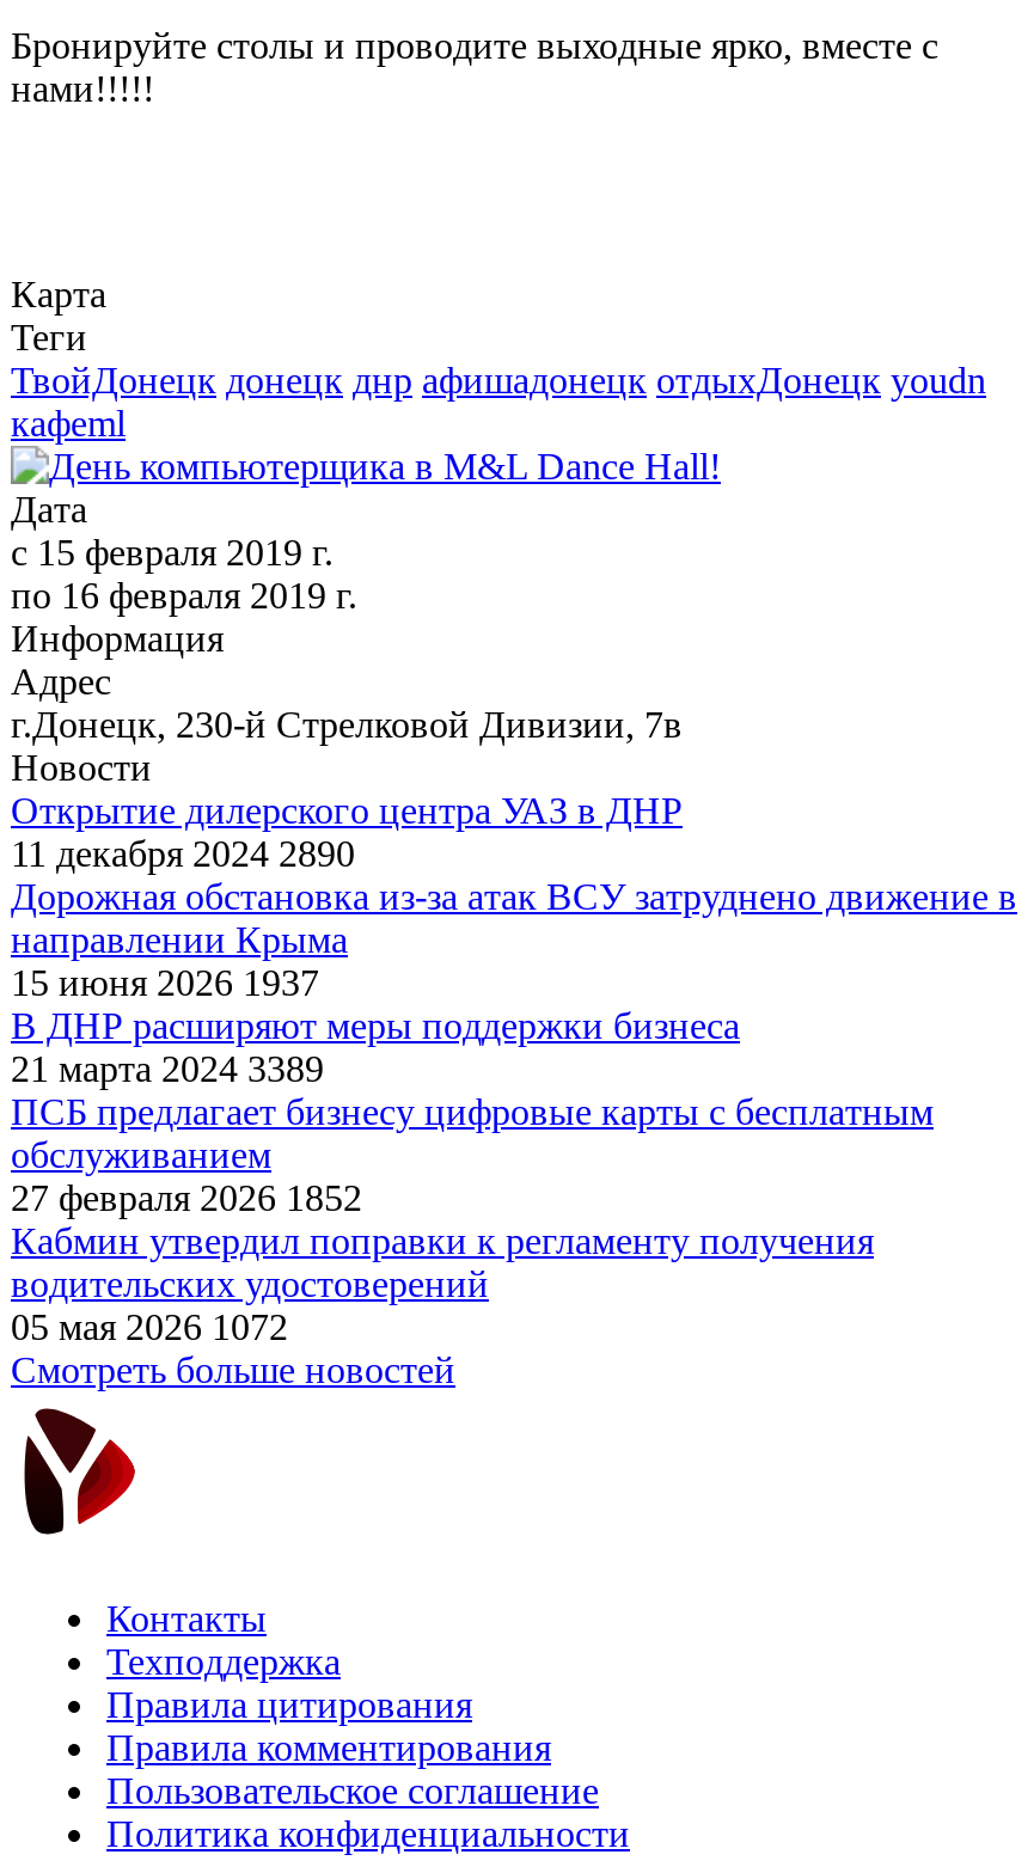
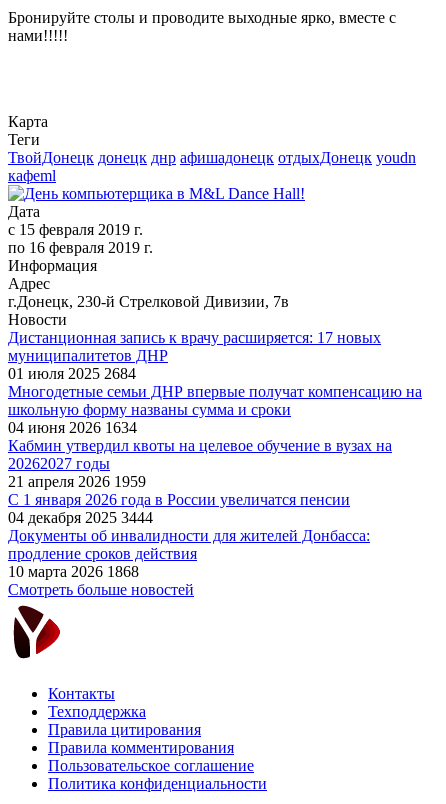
[11,790,1017,1347] Открытие дилерского центра УАЗ в ДНР | 11 декабря 2024 2890 | Дорожная обстановка из-за атак ВСУ затруднено движение в | направлении Крыма | 15 июня 2026 1937 | В ДНР расширяют меры поддержки бизнеса | 21 марта 2024 3389 | ПСБ предлагает бизнесу цифровые карты с бесплатным | обслуживанием | 27 февраля 2026 1852 | Кабмин утвердил поправки к регламенту получения | водительских удостоверений | 05 мая 2026 1072 -> [8,329,422,580] Дистанционная запись к врачу расширяется: 17 новых | муниципалитетов ДНР | 01 июля 2025 2684 | Многодетные семьи ДНР впервые получат компенсацию на | школьную форму названы сумма и сроки | 04 июня 2026 1634 | Кабмин утвердил квоты на целевое обучение в вузах на | 20262027 годы | 21 апреля 2026 1959 | С 1 января 2026 года в России увеличатся пенсии | 04 декабря 2025 3444 | Документы об инвалидности для жителей Донбасса: | продление сроков действия | 10 марта 2026 1868

